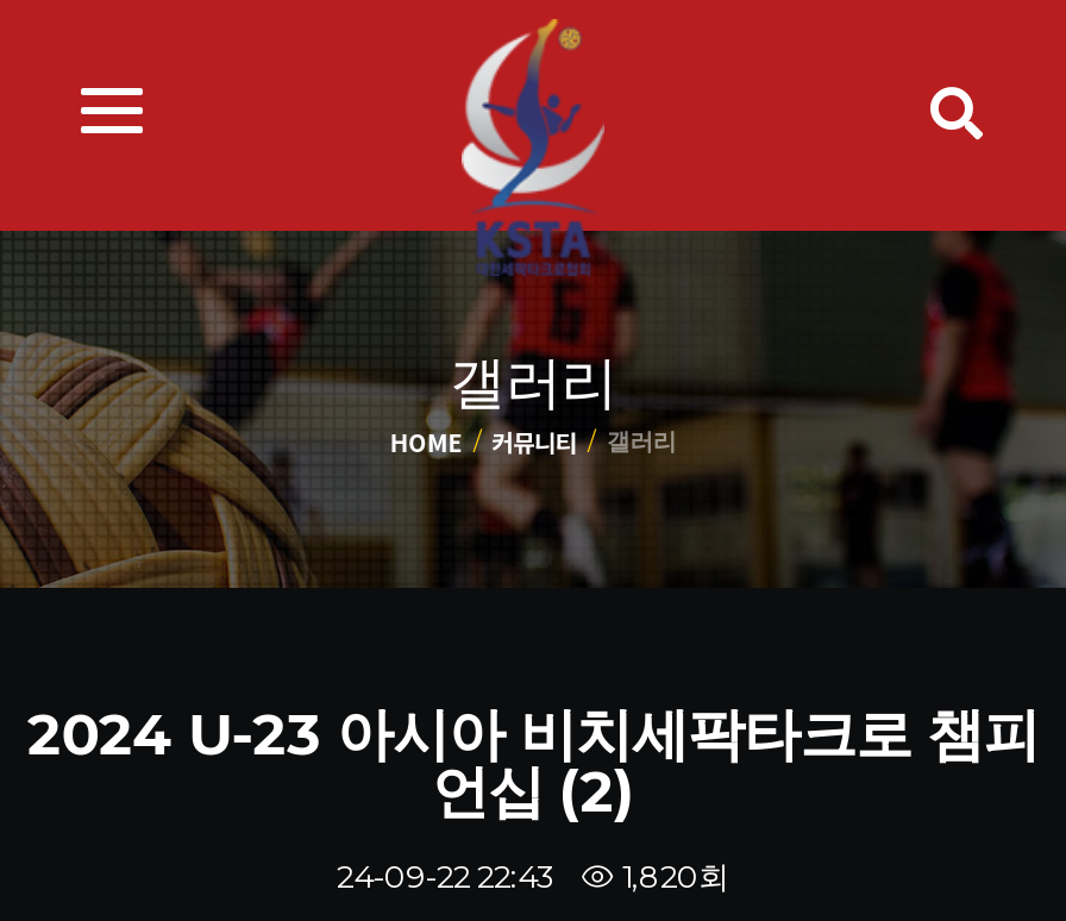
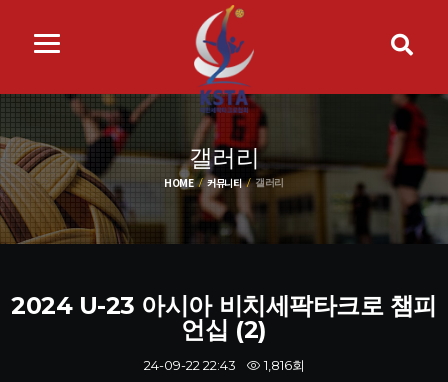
[337,856,729,894] 24-09-22 22:43 1,820회 -> [143,357,304,373] 24-09-22 22:43 1,816회

